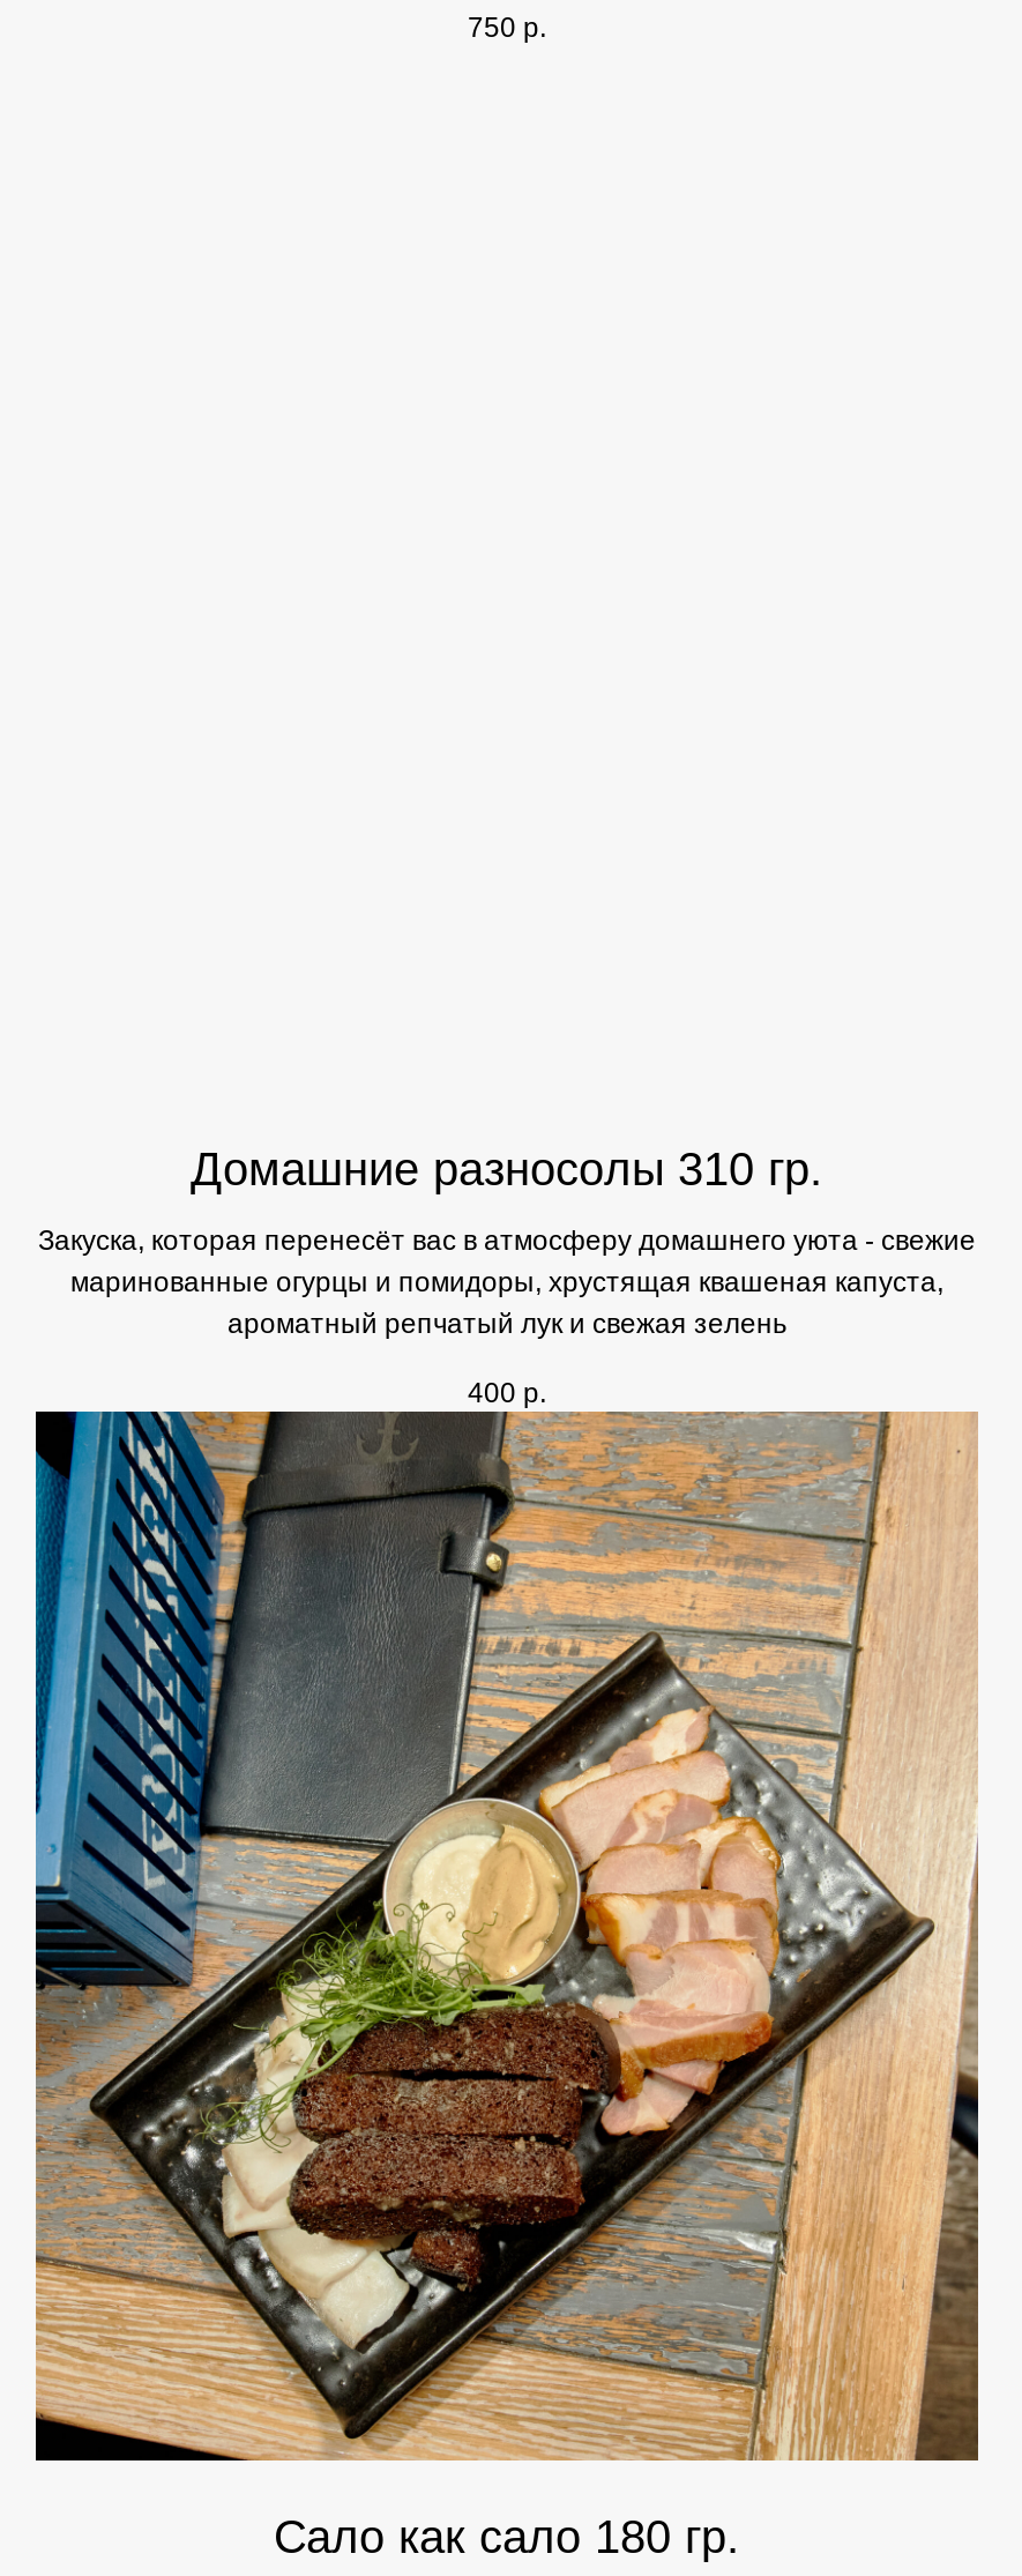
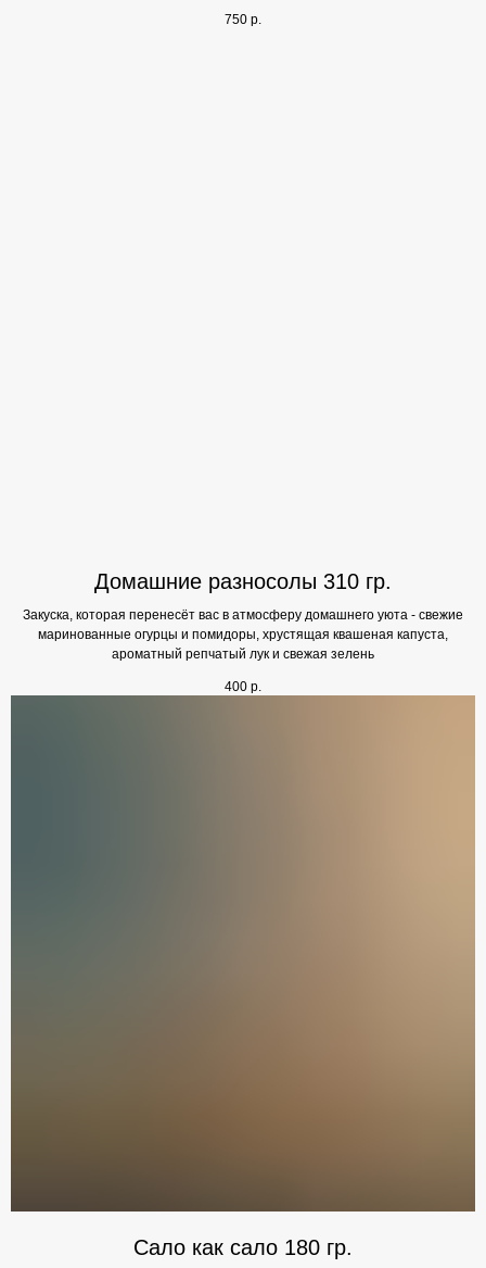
[13,1409,1001,2460] [image] -> [10,694,476,1213] [image]

